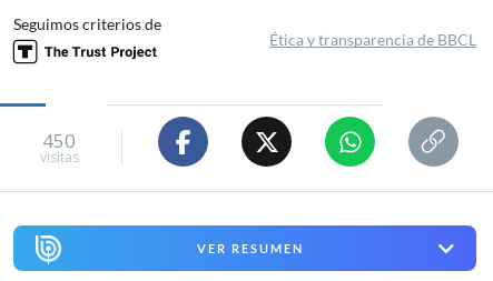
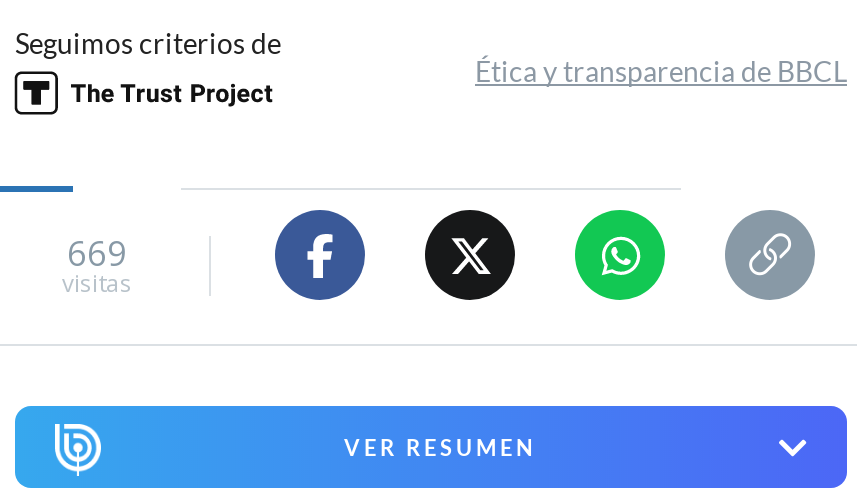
[42,128,76,153] 450 -> [67,230,127,276] 669

